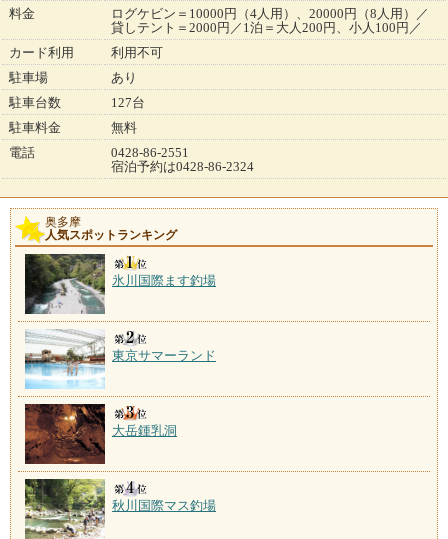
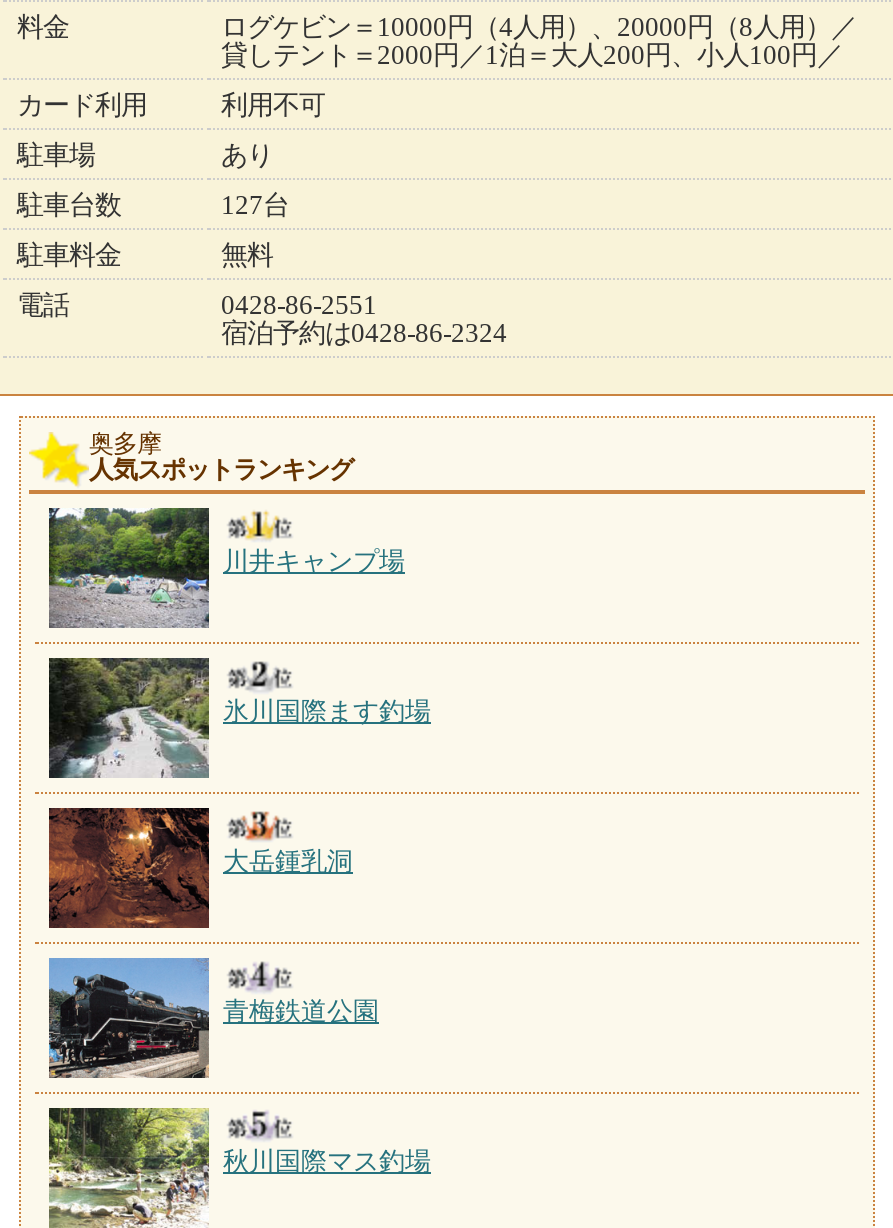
none -> [49,506,405,628] [image] | 川井キャンプ場
[24,329,216,389] [image] | 東京サマーランド -> none
none -> [47,956,379,1078] [image] | 青梅鉄道公園

